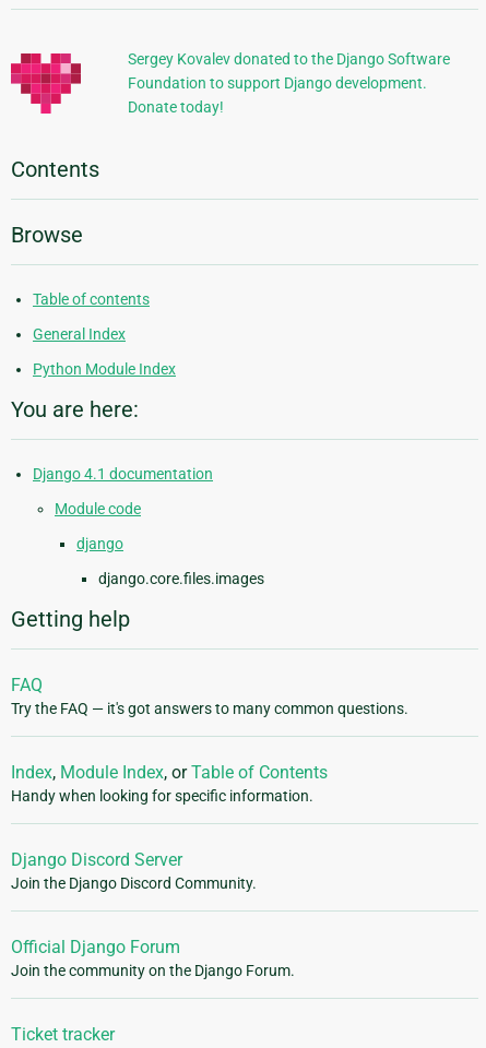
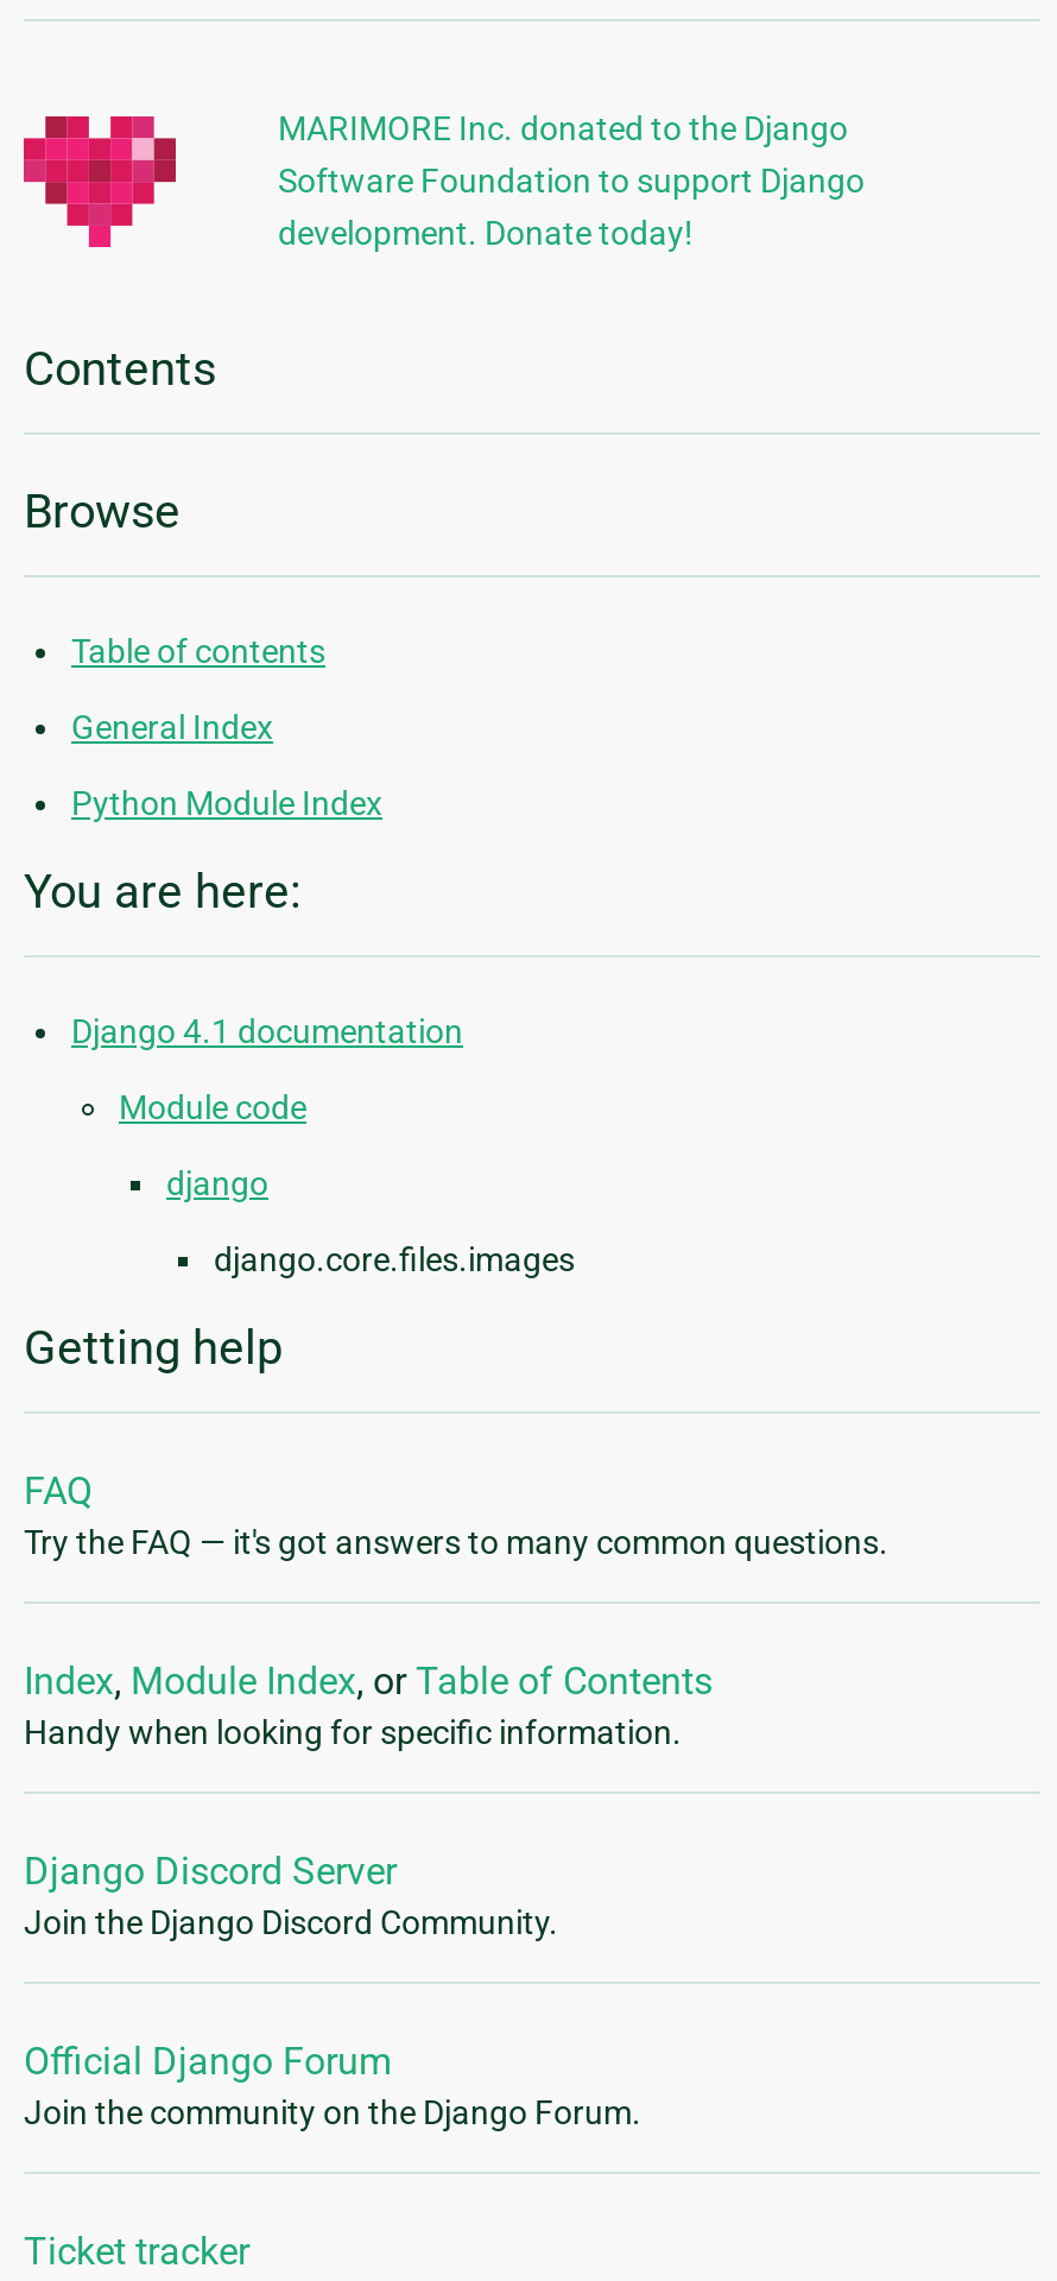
[128,51,450,116] Sergey Kovalev donated to the Django Software | Foundation to support Django development. | Donate today! -> [278,110,865,253] MARIMORE Inc. donated to the Django | Software Foundation to support Django | development. Donate today!

